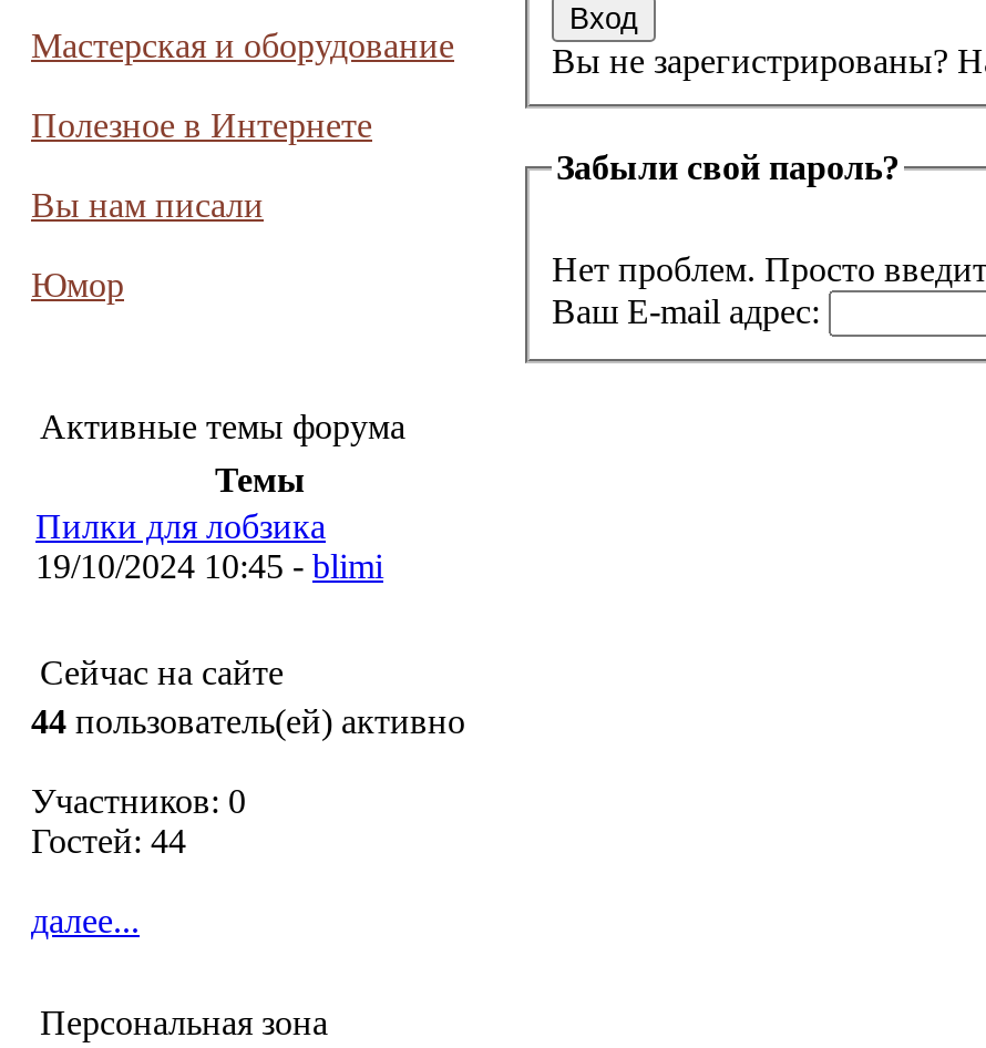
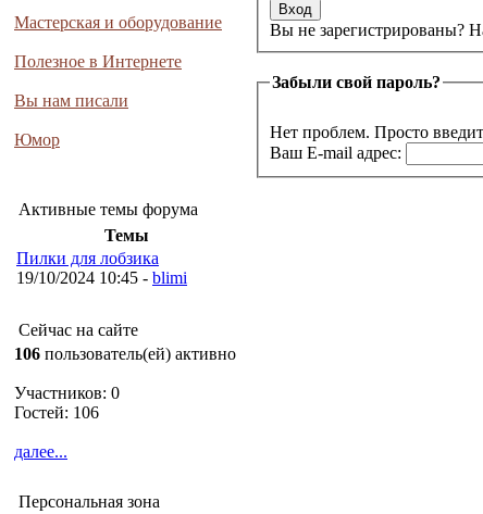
[31,702,465,740] 44 пользователь(ей) активно -> [14,344,236,363] 106 пользователь(ей) активно
[31,822,186,860] Гостей: 44 -> [14,403,99,422] Гостей: 106

